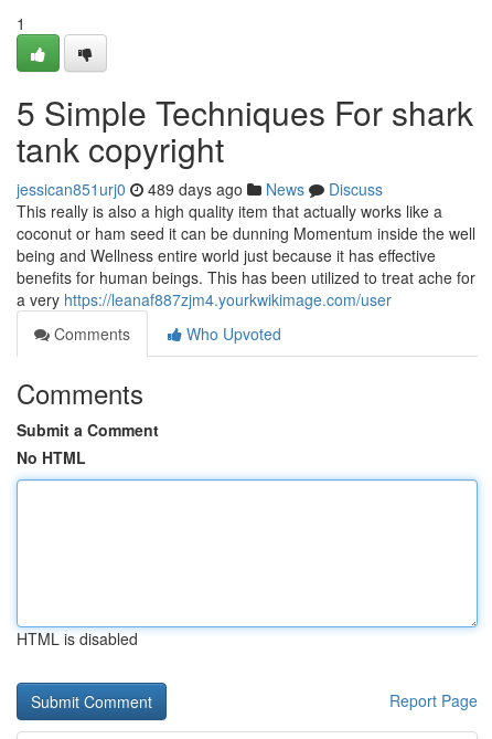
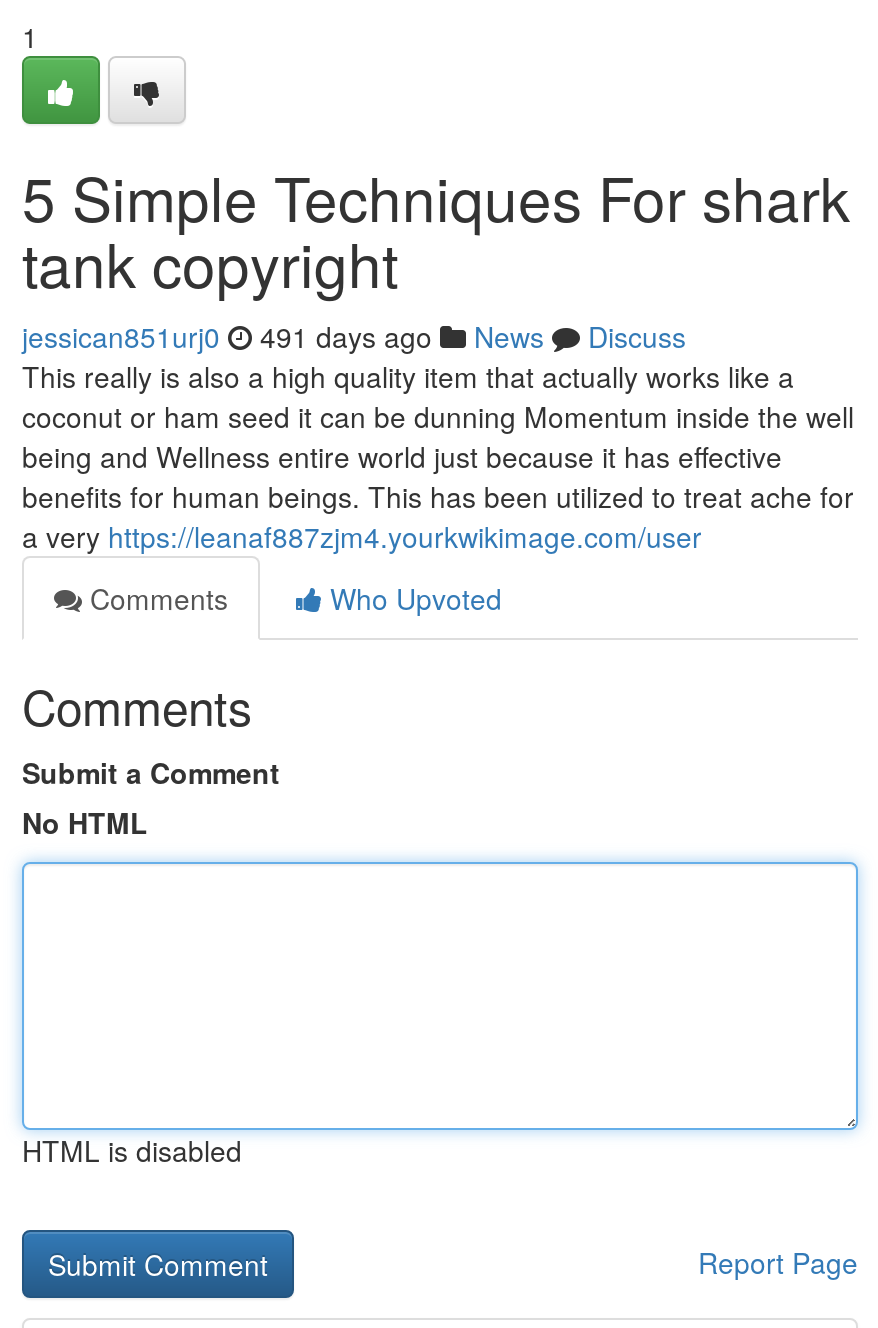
[17,178,383,200] jessican851urj0 489 days ago News Discuss -> [22,316,686,356] jessican851urj0 491 days ago News Discuss

